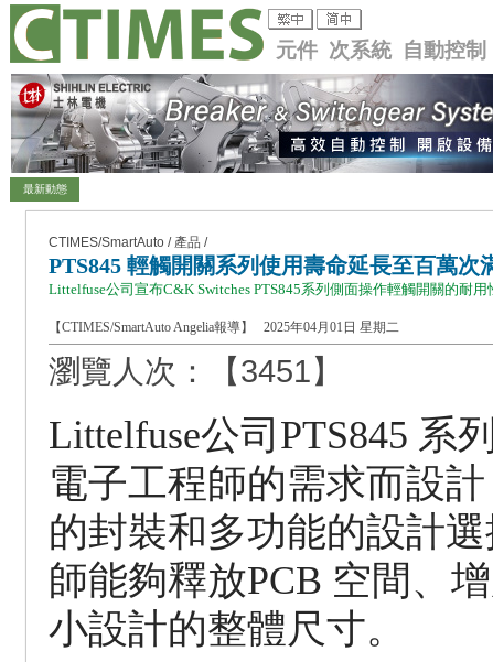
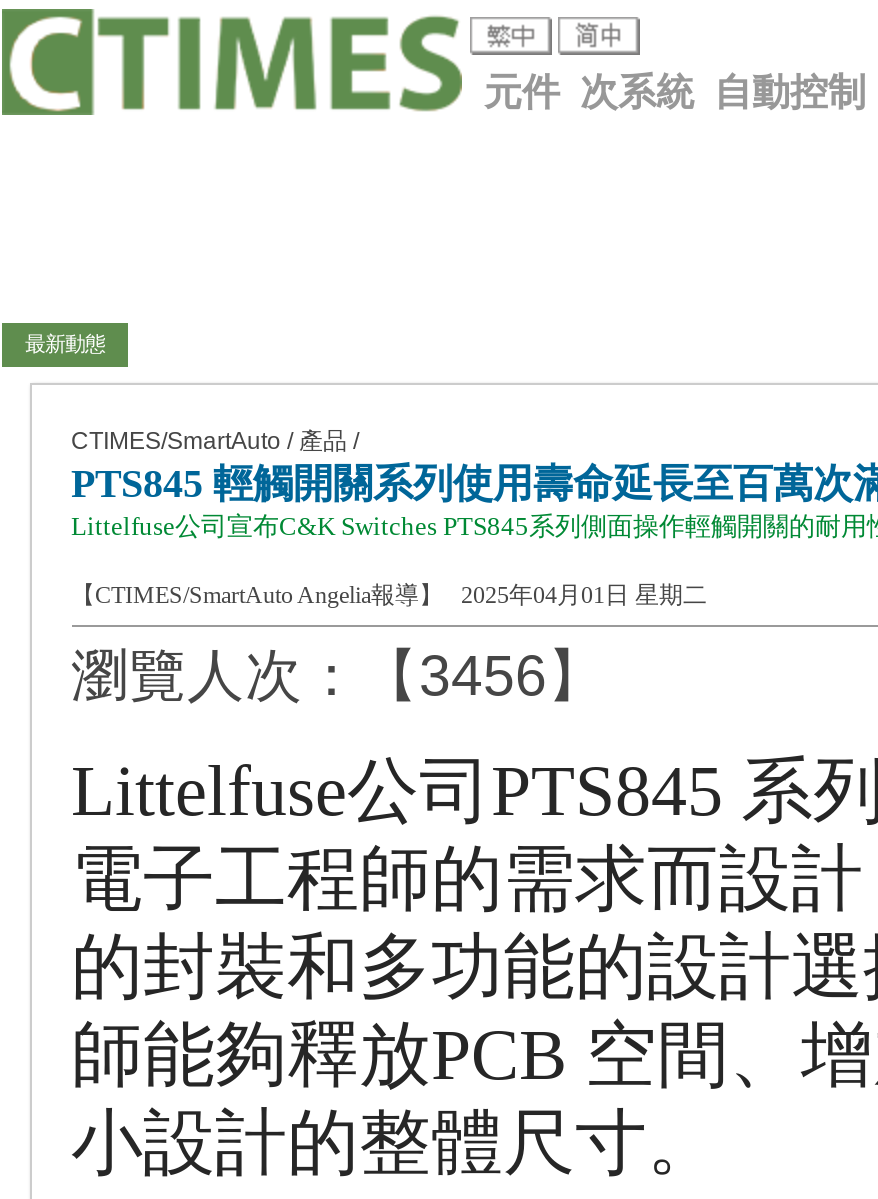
[10,73,490,174] [image] -> none
[48,354,342,389] 瀏覽人次：【3451】 -> [71,644,605,708] 瀏覽人次：【3456】

